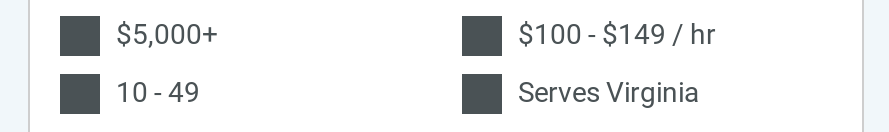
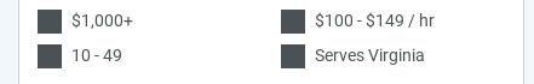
[116,18,218,50] $5,000+ -> [71,11,133,30] $1,000+

